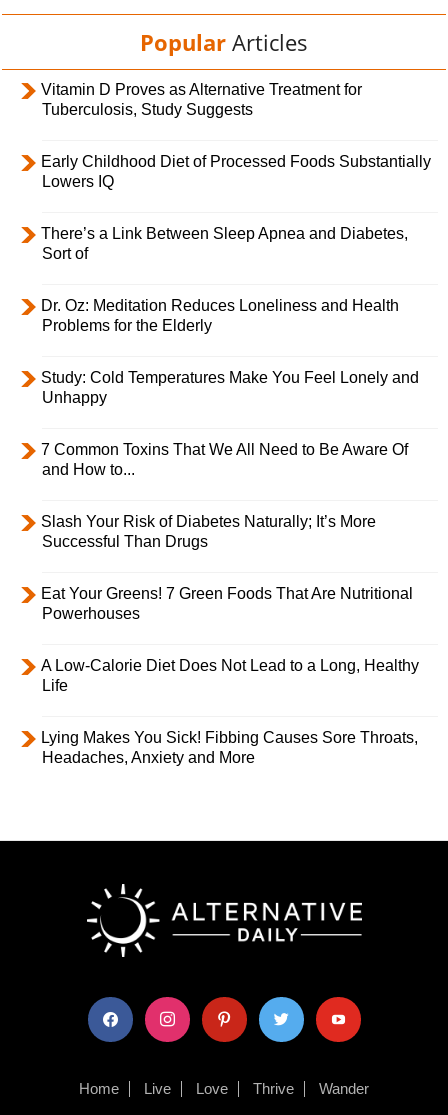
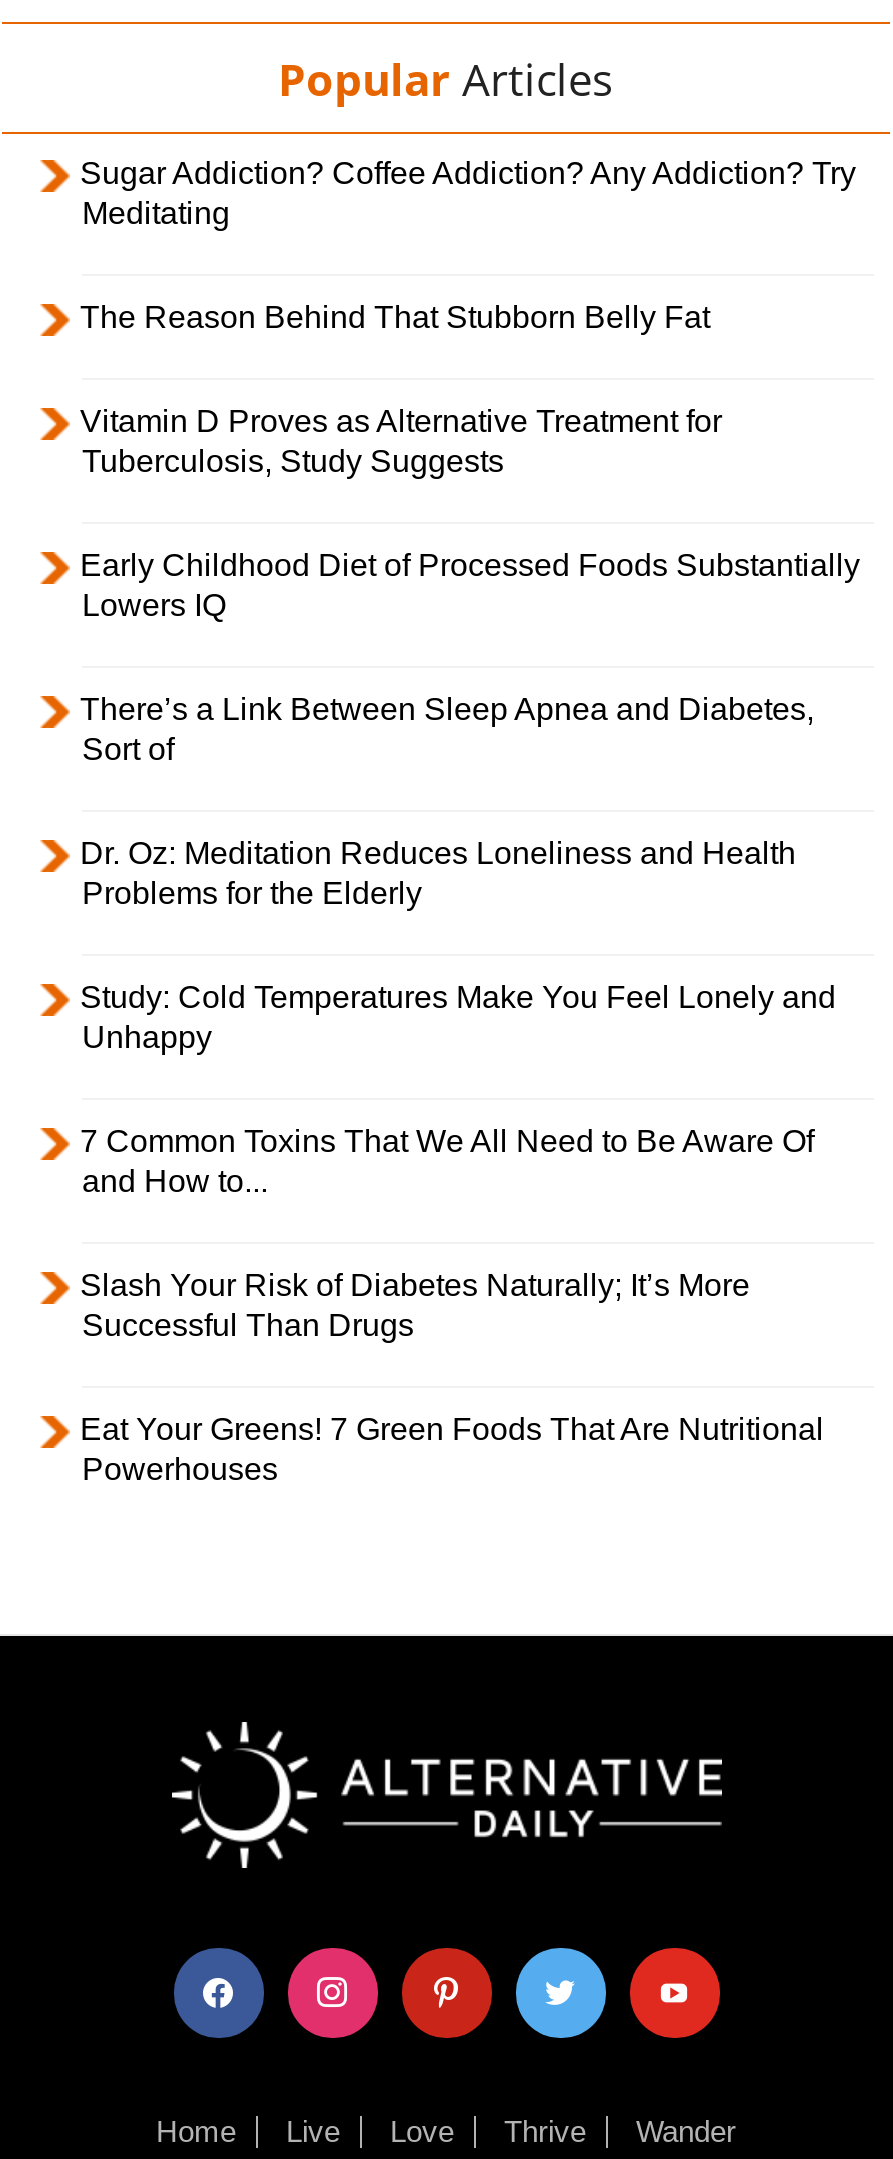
none -> [80,156,856,334] Sugar Addiction? Coffee Addiction? Any Addiction? Try | Meditating | The Reason Behind That Stubborn Belly Fat
moved [41,81,431,622] -> [80,404,860,1486]: Vitamin D Proves as Alternative Treatment for | Tuberculosis, Study Suggests | Early Childhood Diet of Processed Foods Substantially | ... | Eat Your Greens! 7 Green Foods That Are Nutritional | Powerhouses
[41,657,419,766] A Low-Calorie Diet Does Not Lead to a Long, Healthy | Life | Lying Makes You Sick! Fibbing Causes Sore Throats, | Headaches, Anxiety and More -> none

